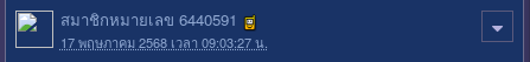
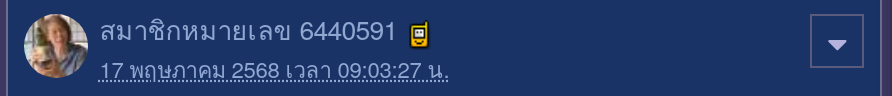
[14,9,55,49] [image] -> [24,12,88,80] [image]

